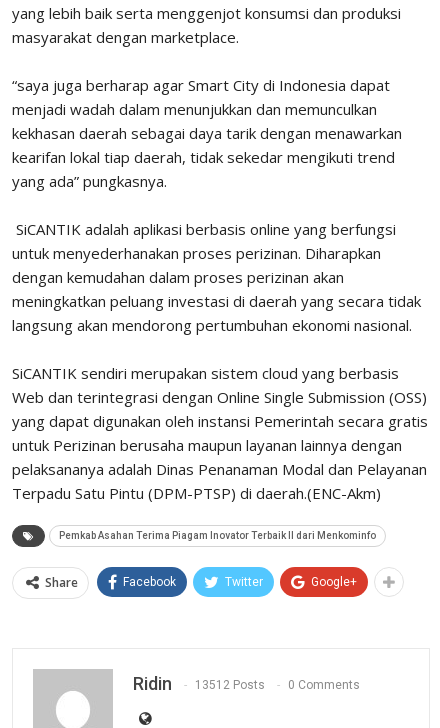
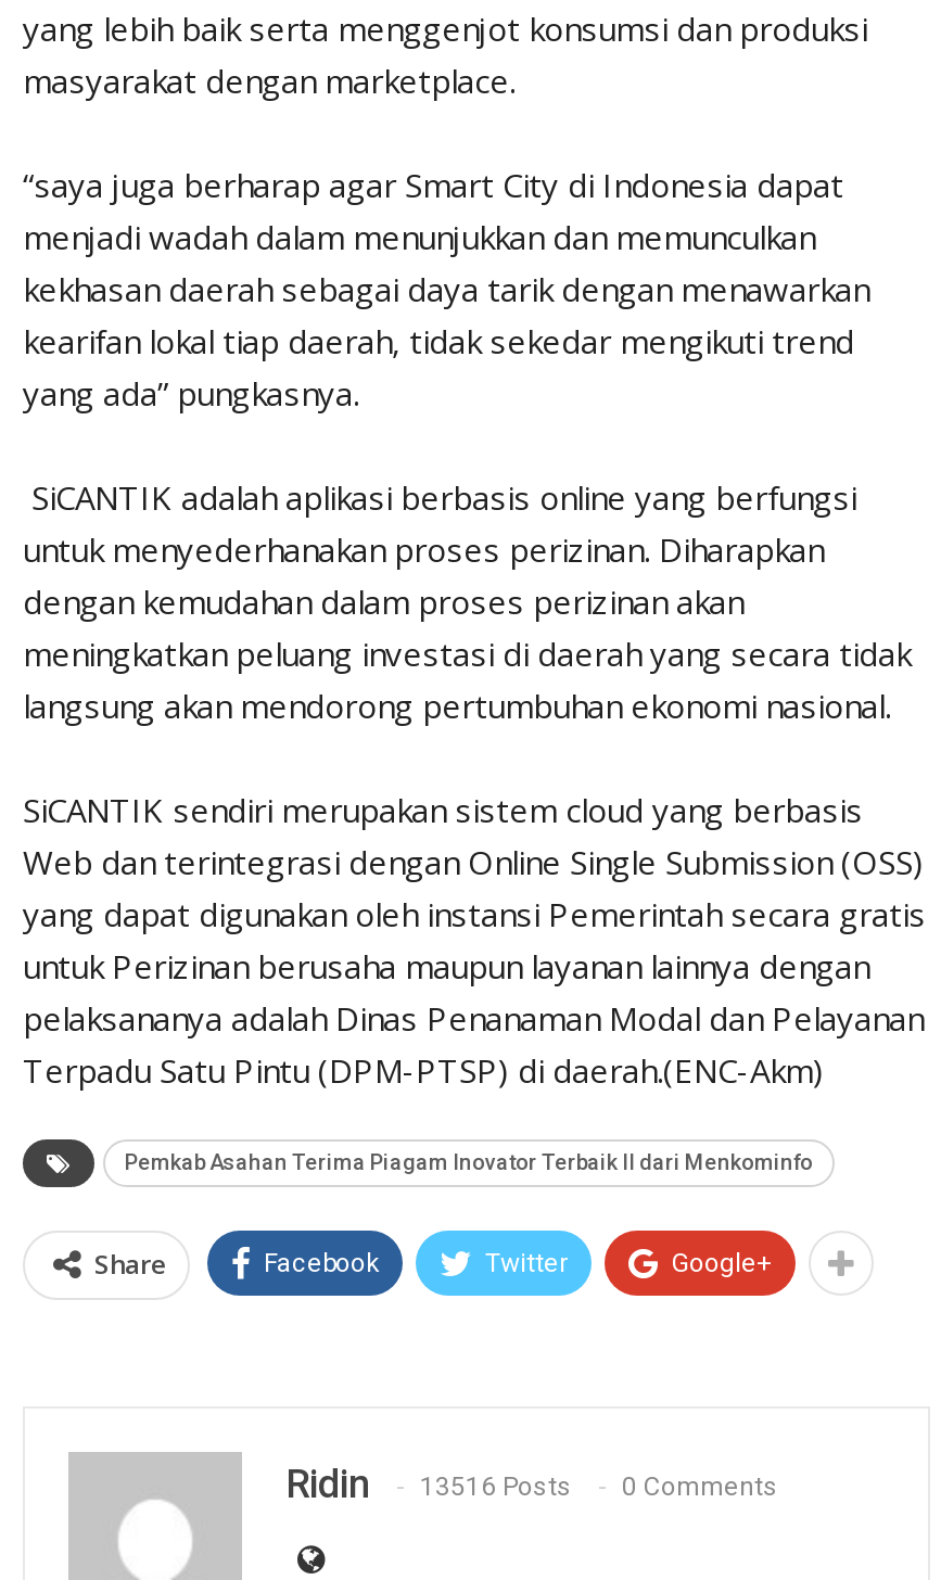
[133,673,360,694] Ridin 13512 Posts 0 Comments -> [285,1460,778,1506] Ridin 13516 Posts 0 Comments

